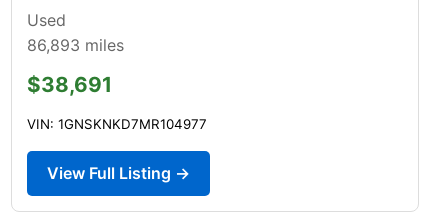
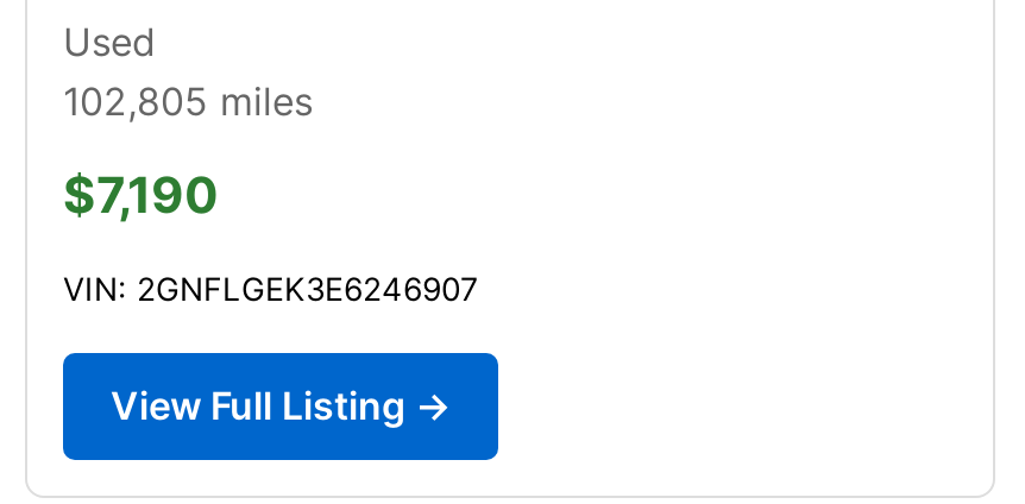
[27,35,124,55] 86,893 miles -> [63,77,313,125] 102,805 miles
[27,72,112,97] $38,691 -> [63,165,218,224] $7,190
[27,116,207,132] VIN: 1GNSKNKD7MR104977 -> [63,270,479,308] VIN: 2GNFLGEK3E6246907

